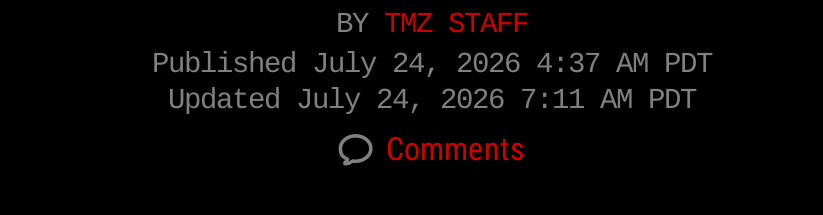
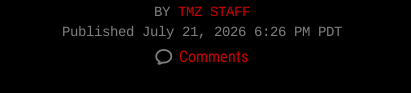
[152,48,712,116] Published July 24, 2026 4:37 AM PDT | Updated July 24, 2026 7:11 AM PDT -> [62,24,342,40] Published July 21, 2026 6:26 PM PDT

